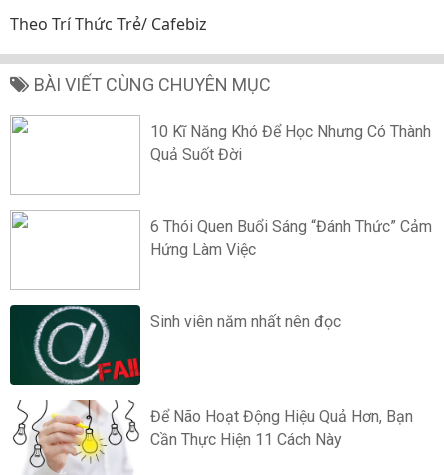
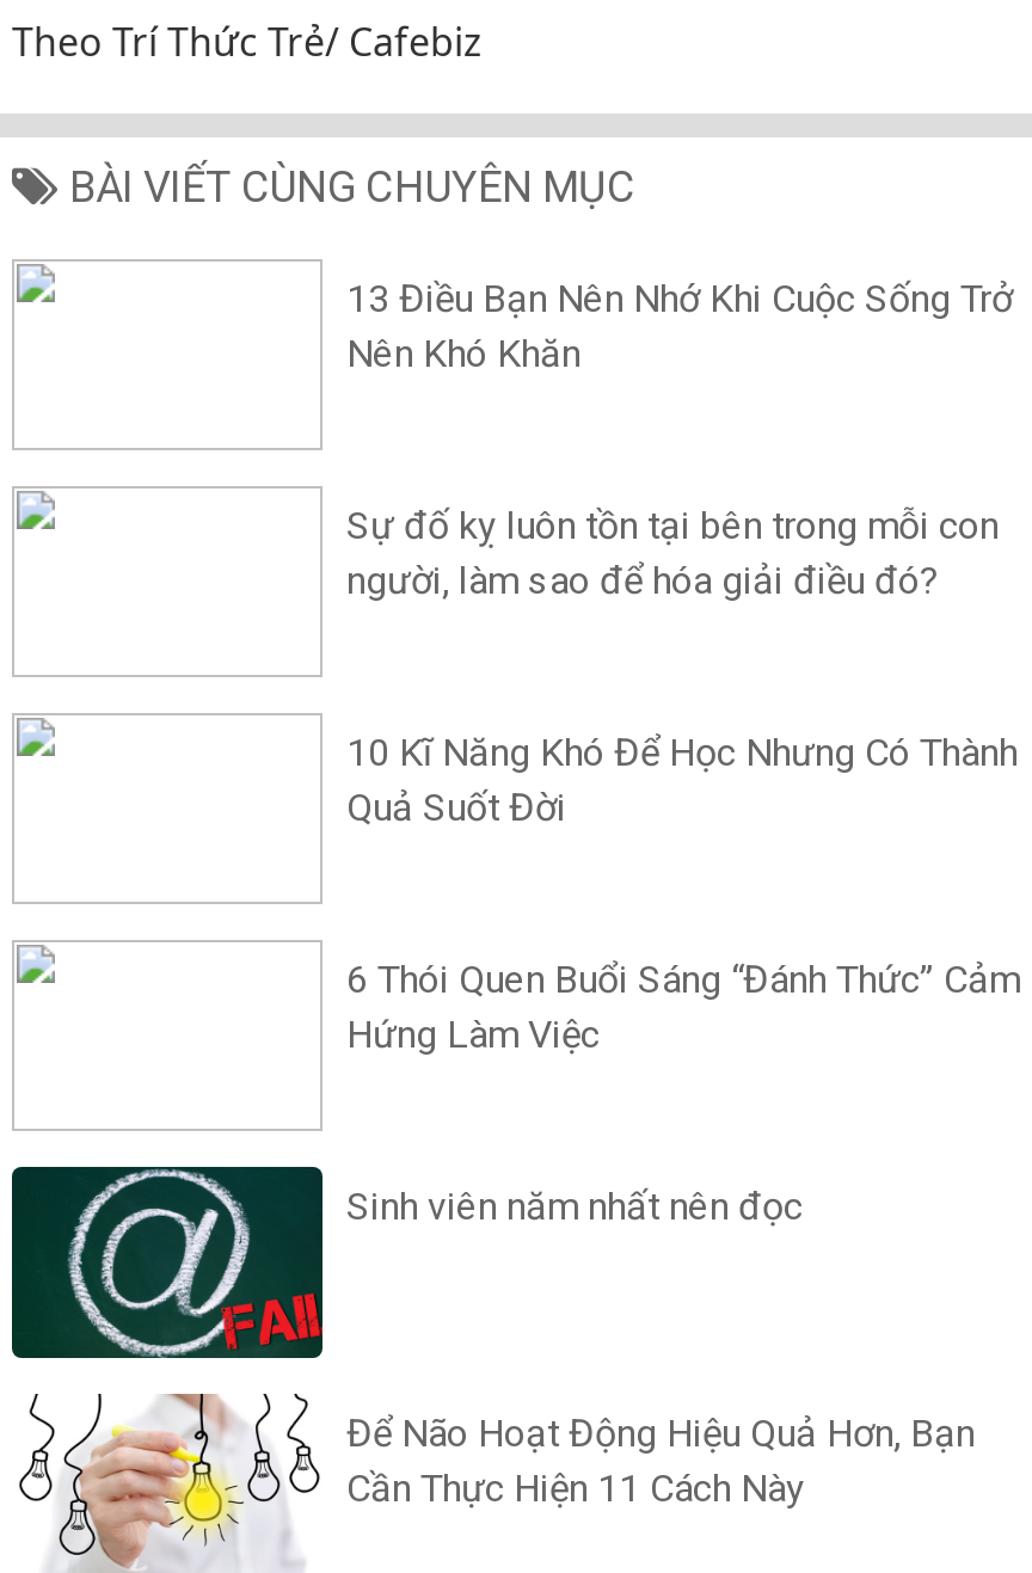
none -> [346,277,1013,377] 13 Điều Bạn Nên Nhớ Khi Cuộc Sống Trở | Nên Khó Khăn
none -> [346,504,999,604] Sự đố kỵ luôn tồn tại bên trong mỗi con | người, làm sao để hóa giải điều đó?

